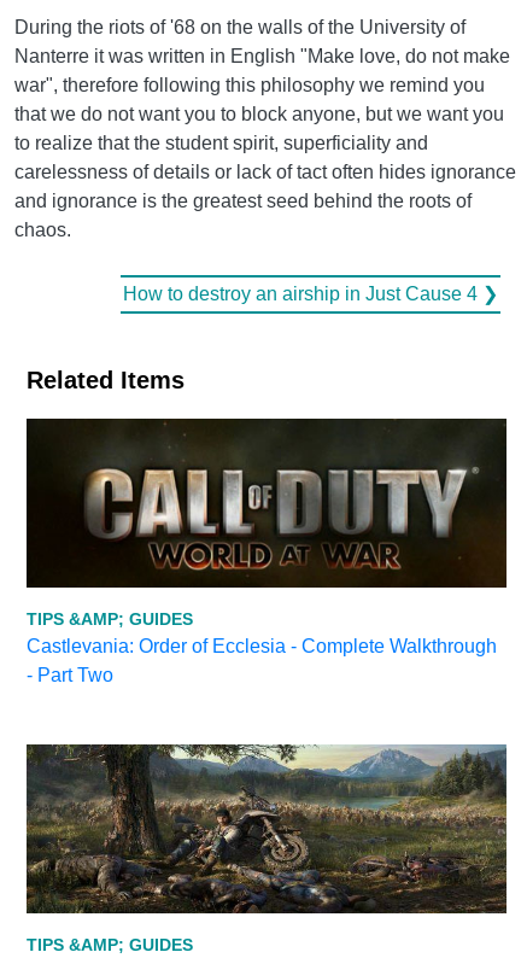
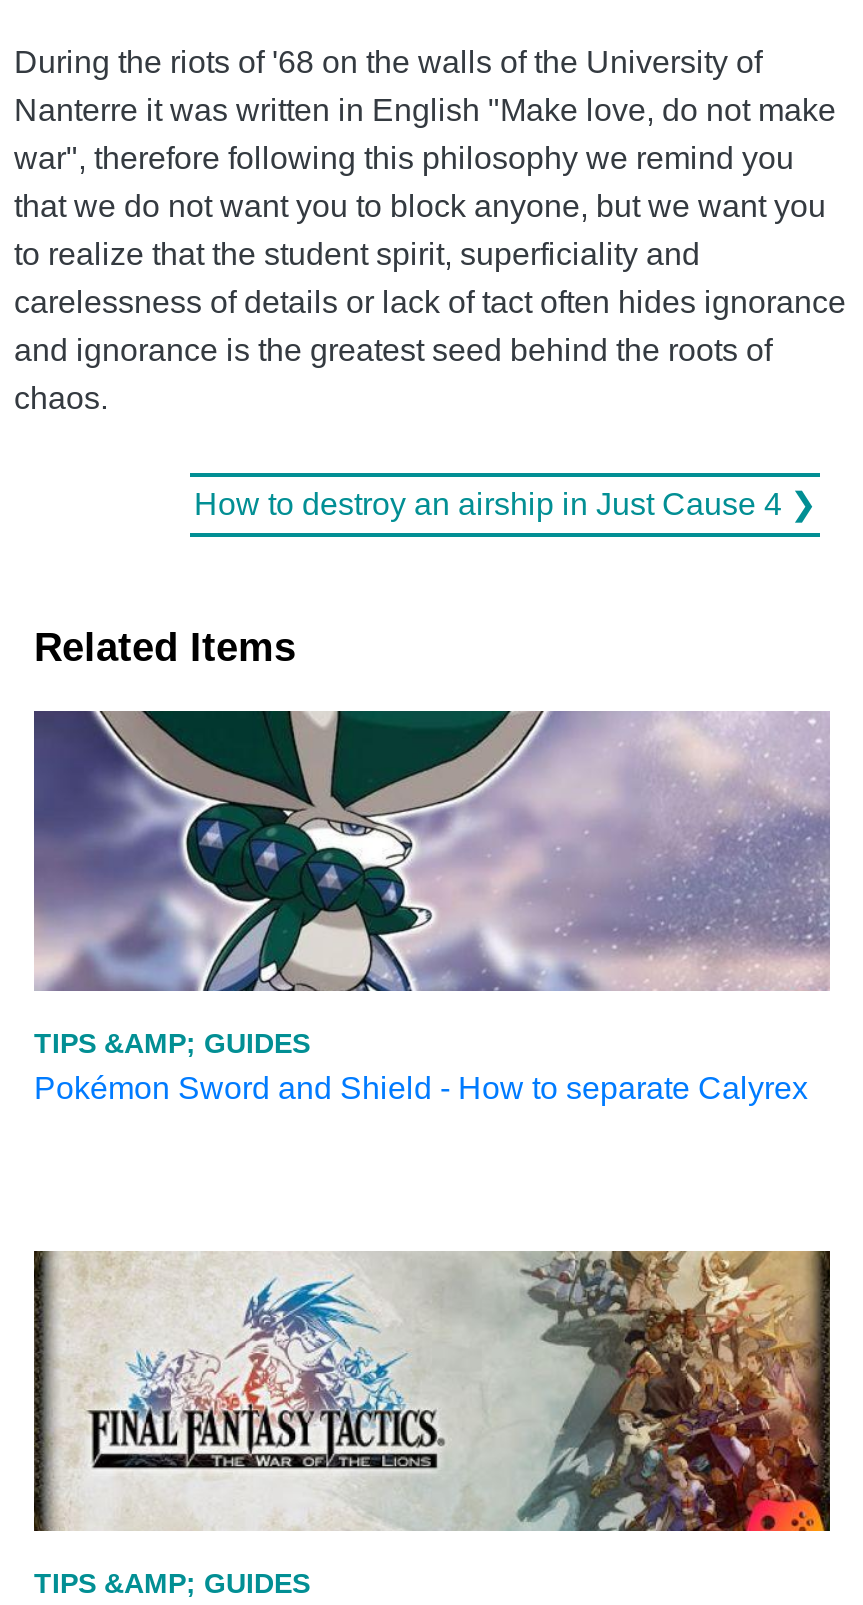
[25,417,508,685] [image] | Castlevania: Order of Ecclesia - Complete Walkthrough | - Part Two -> [32,709,830,1105] [image] | Pokémon Sword and Shield - How to separate Calyrex
[27,743,508,915] [image] -> [34,1249,832,1533] [image]

